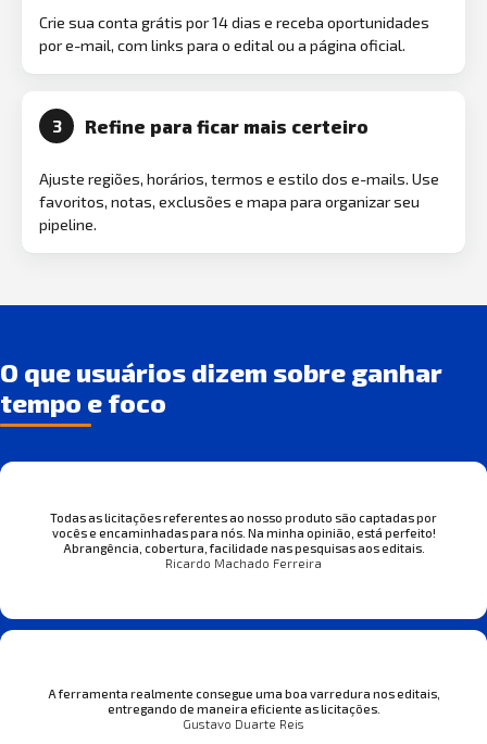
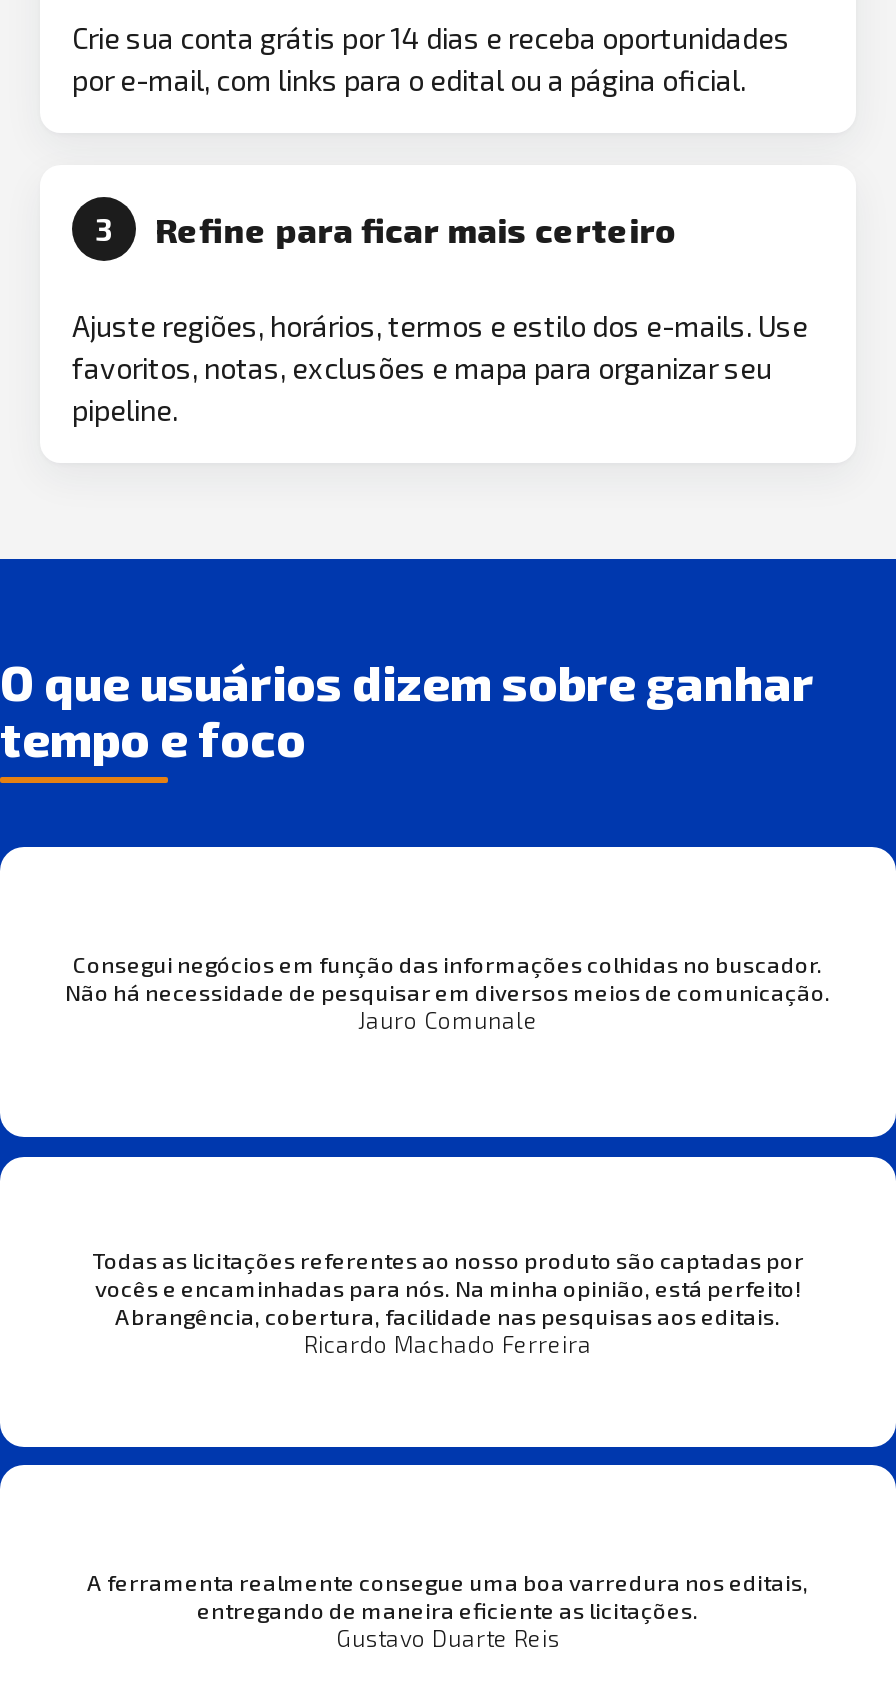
none -> [65,951,831,1033] Consegui negócios em função das informações colhidas no buscador. | Não há necessidade de pesquisar em diversos meios de comunicação. | Jauro Comunale

